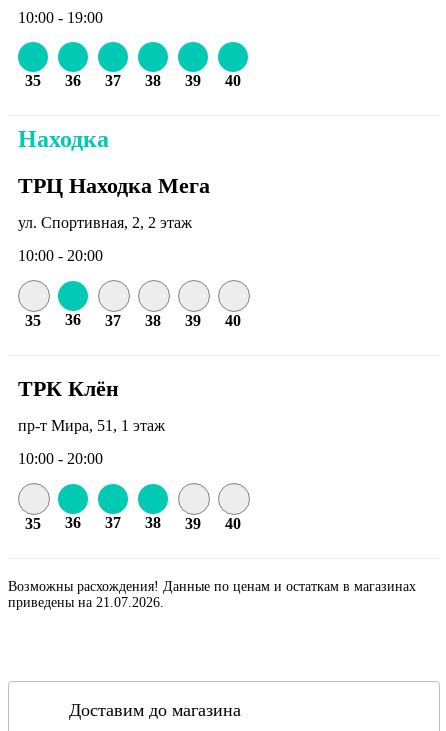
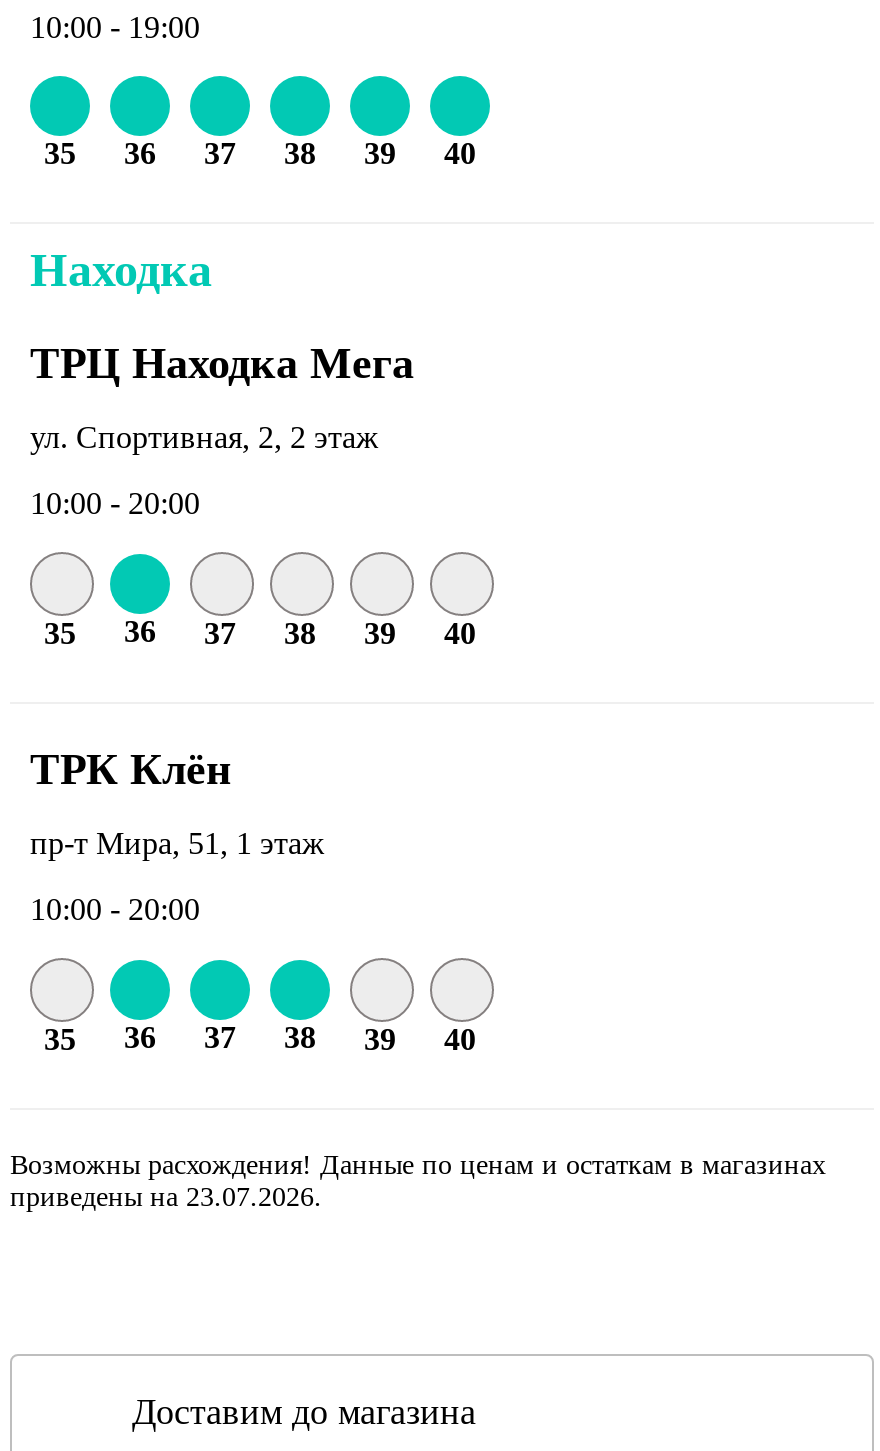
[8,595,164,610] приведены на 21.07.2026. -> [10,1182,322,1212] приведены на 23.07.2026.

